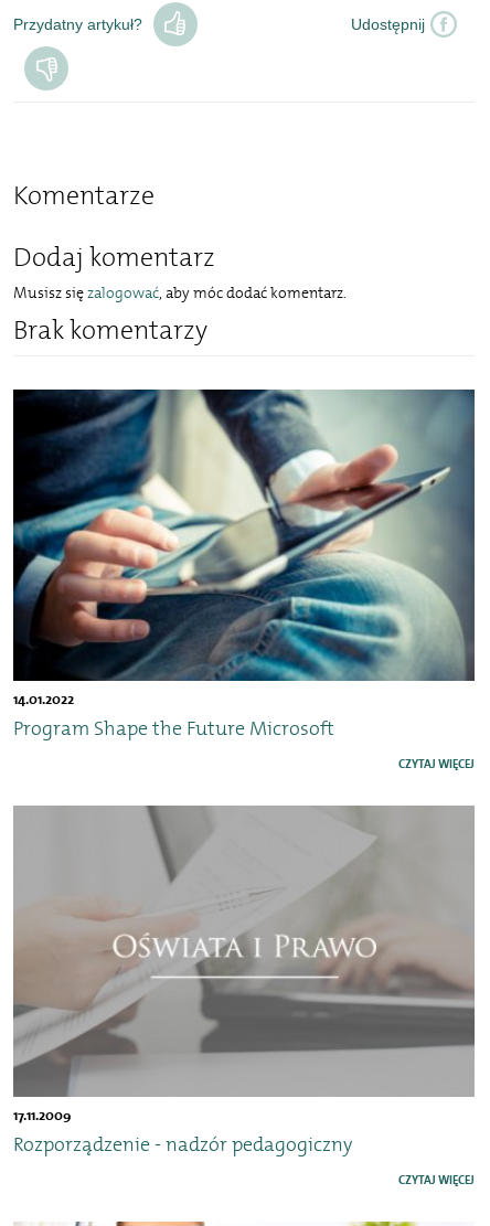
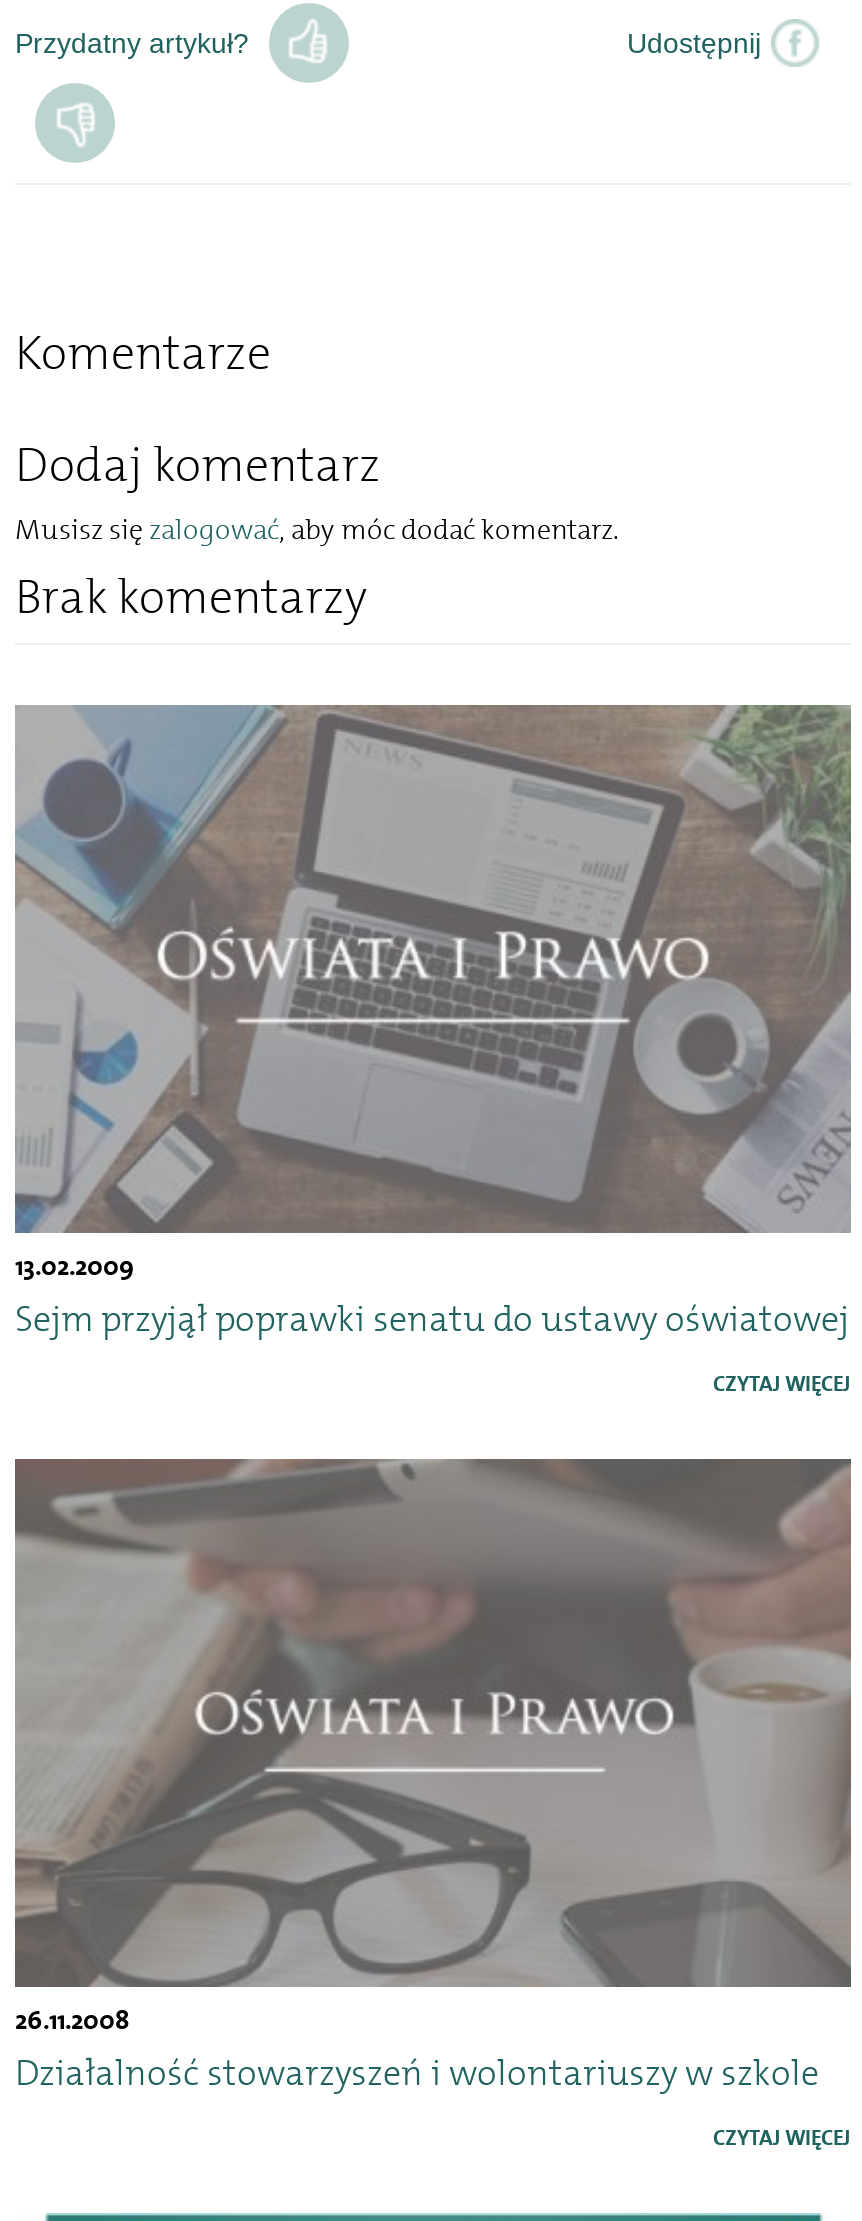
[12,388,475,742] [image] | 14.01.2022 | Program Shape the Future Microsoft -> [13,703,853,1344] [image] | 13.02.2009 | Sejm przyjął poprawki senatu do ustawy oświatowej
[13,806,475,1158] [image] | 17.11.2009 | Rozporządzenie - nadzór pedagogiczny -> [13,1457,853,2098] [image] | 26.11.2008 | Działalność stowarzyszeń i wolontariuszy w szkole

